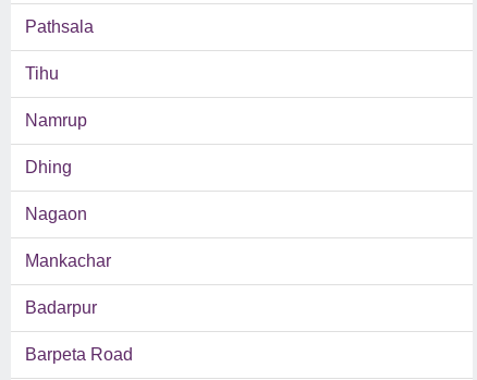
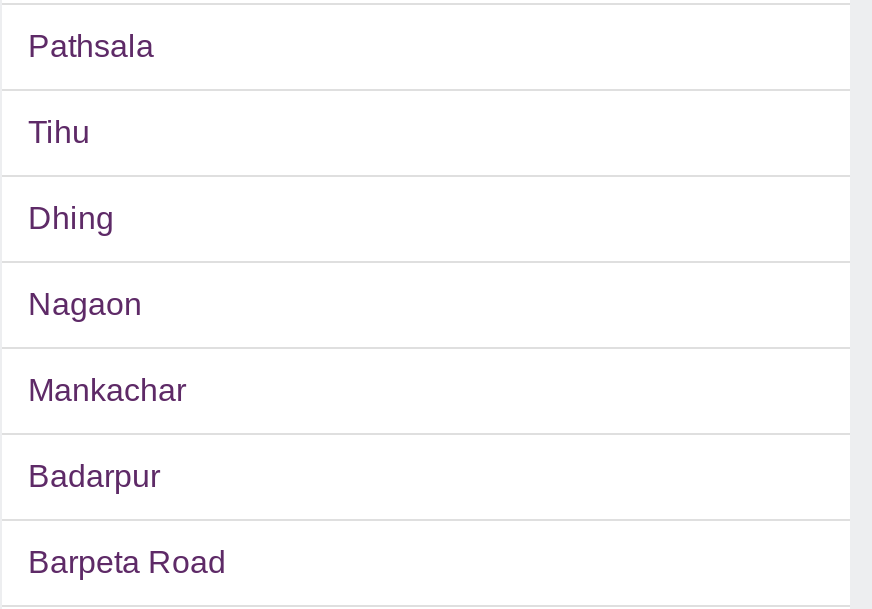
[25,111,87,130] Namrup -> none

